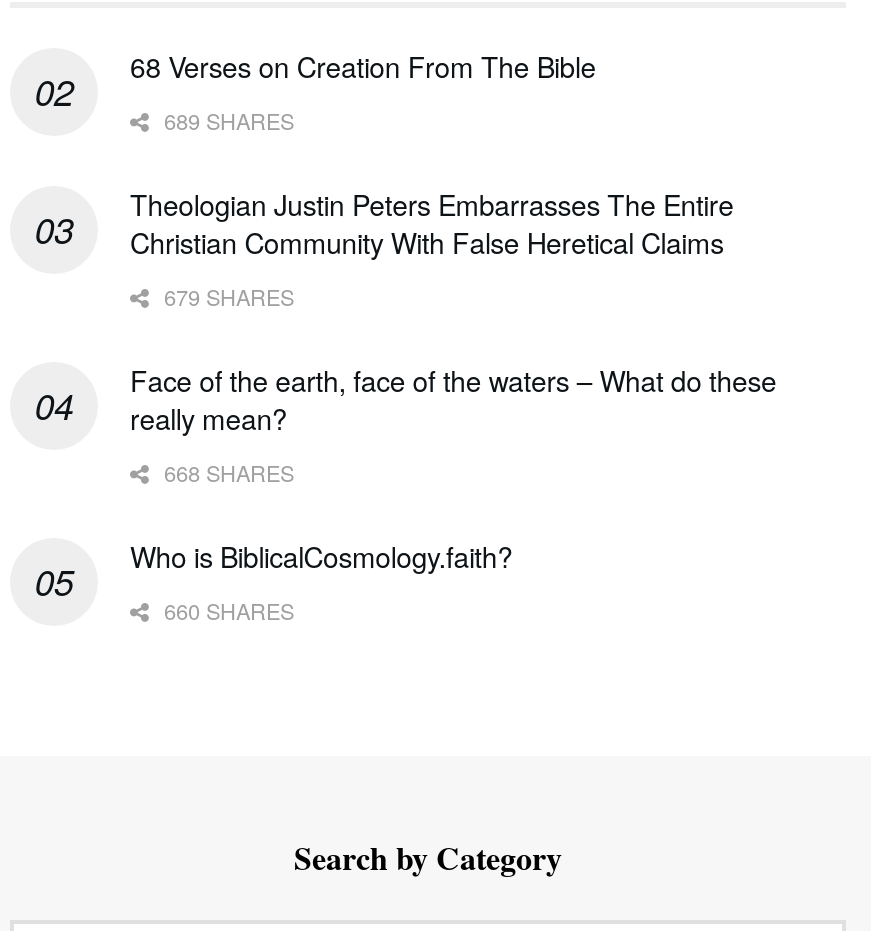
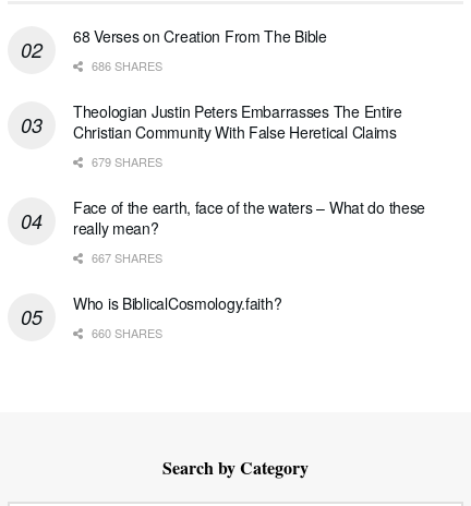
[158,104,294,136] 689 SHARES -> [88,57,162,74] 686 SHARES
[158,456,294,488] 668 SHARES -> [88,249,162,266] 667 SHARES

